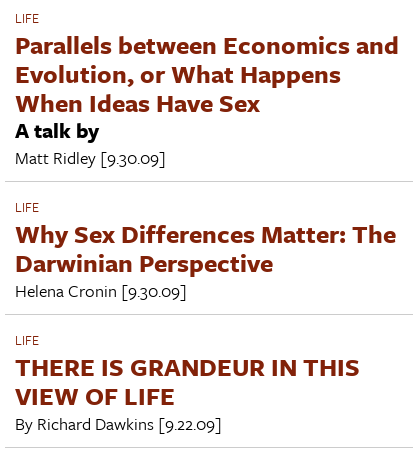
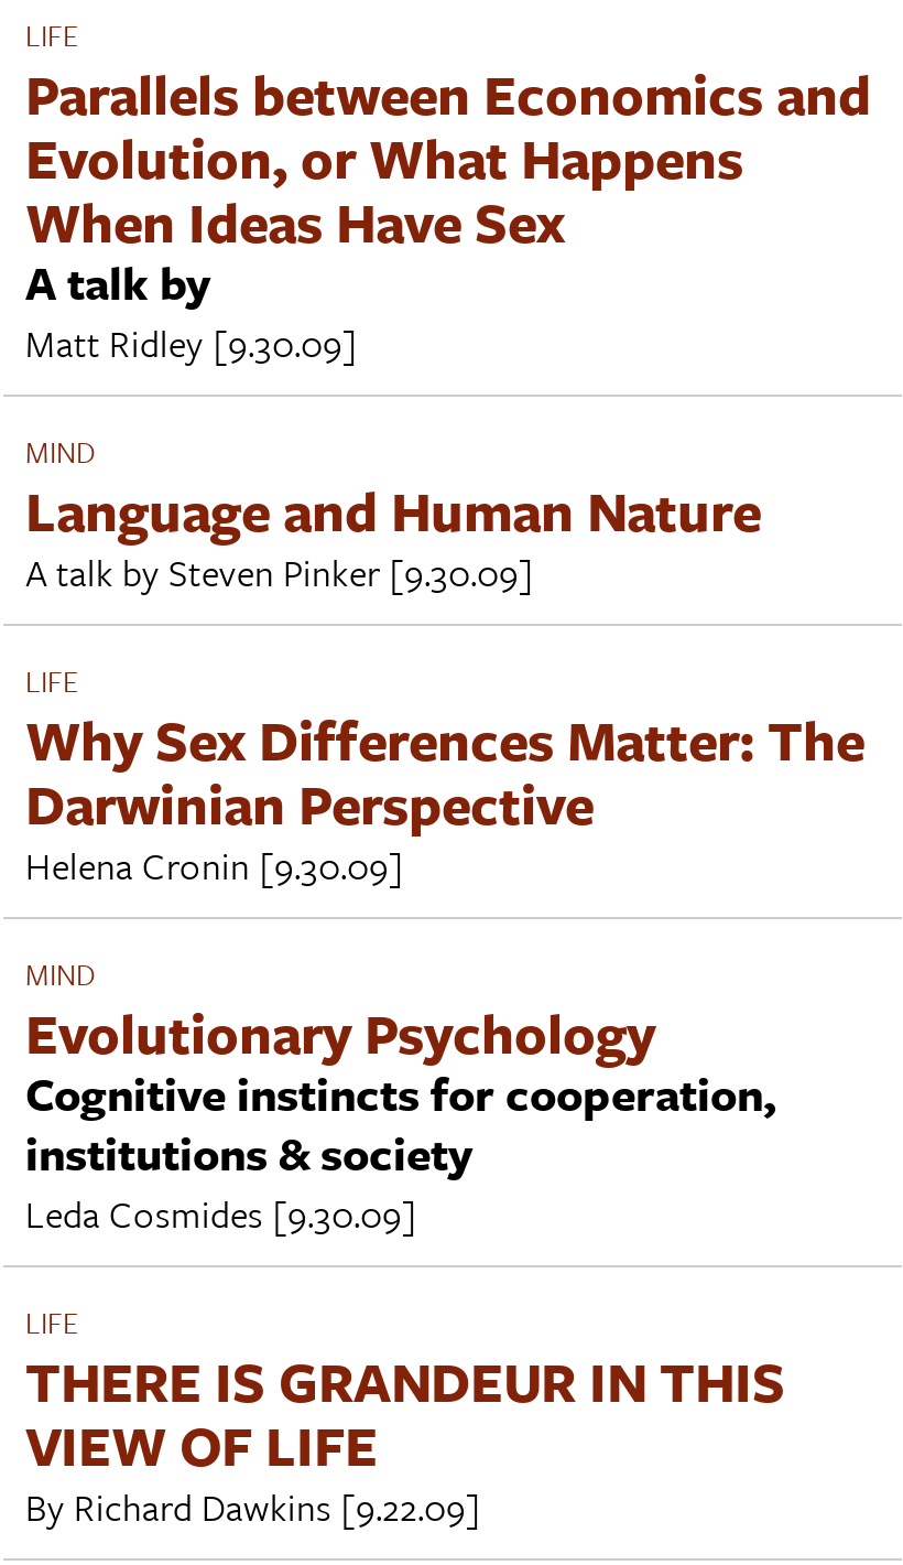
none -> [25,429,761,599] MIND | Language and Human Nature | A talk by Steven Pinker [9.30.09]
none -> [25,952,776,1240] MIND | Evolutionary Psychology | Cognitive instincts for cooperation, | institutions & society | Leda Cosmides [9.30.09]

